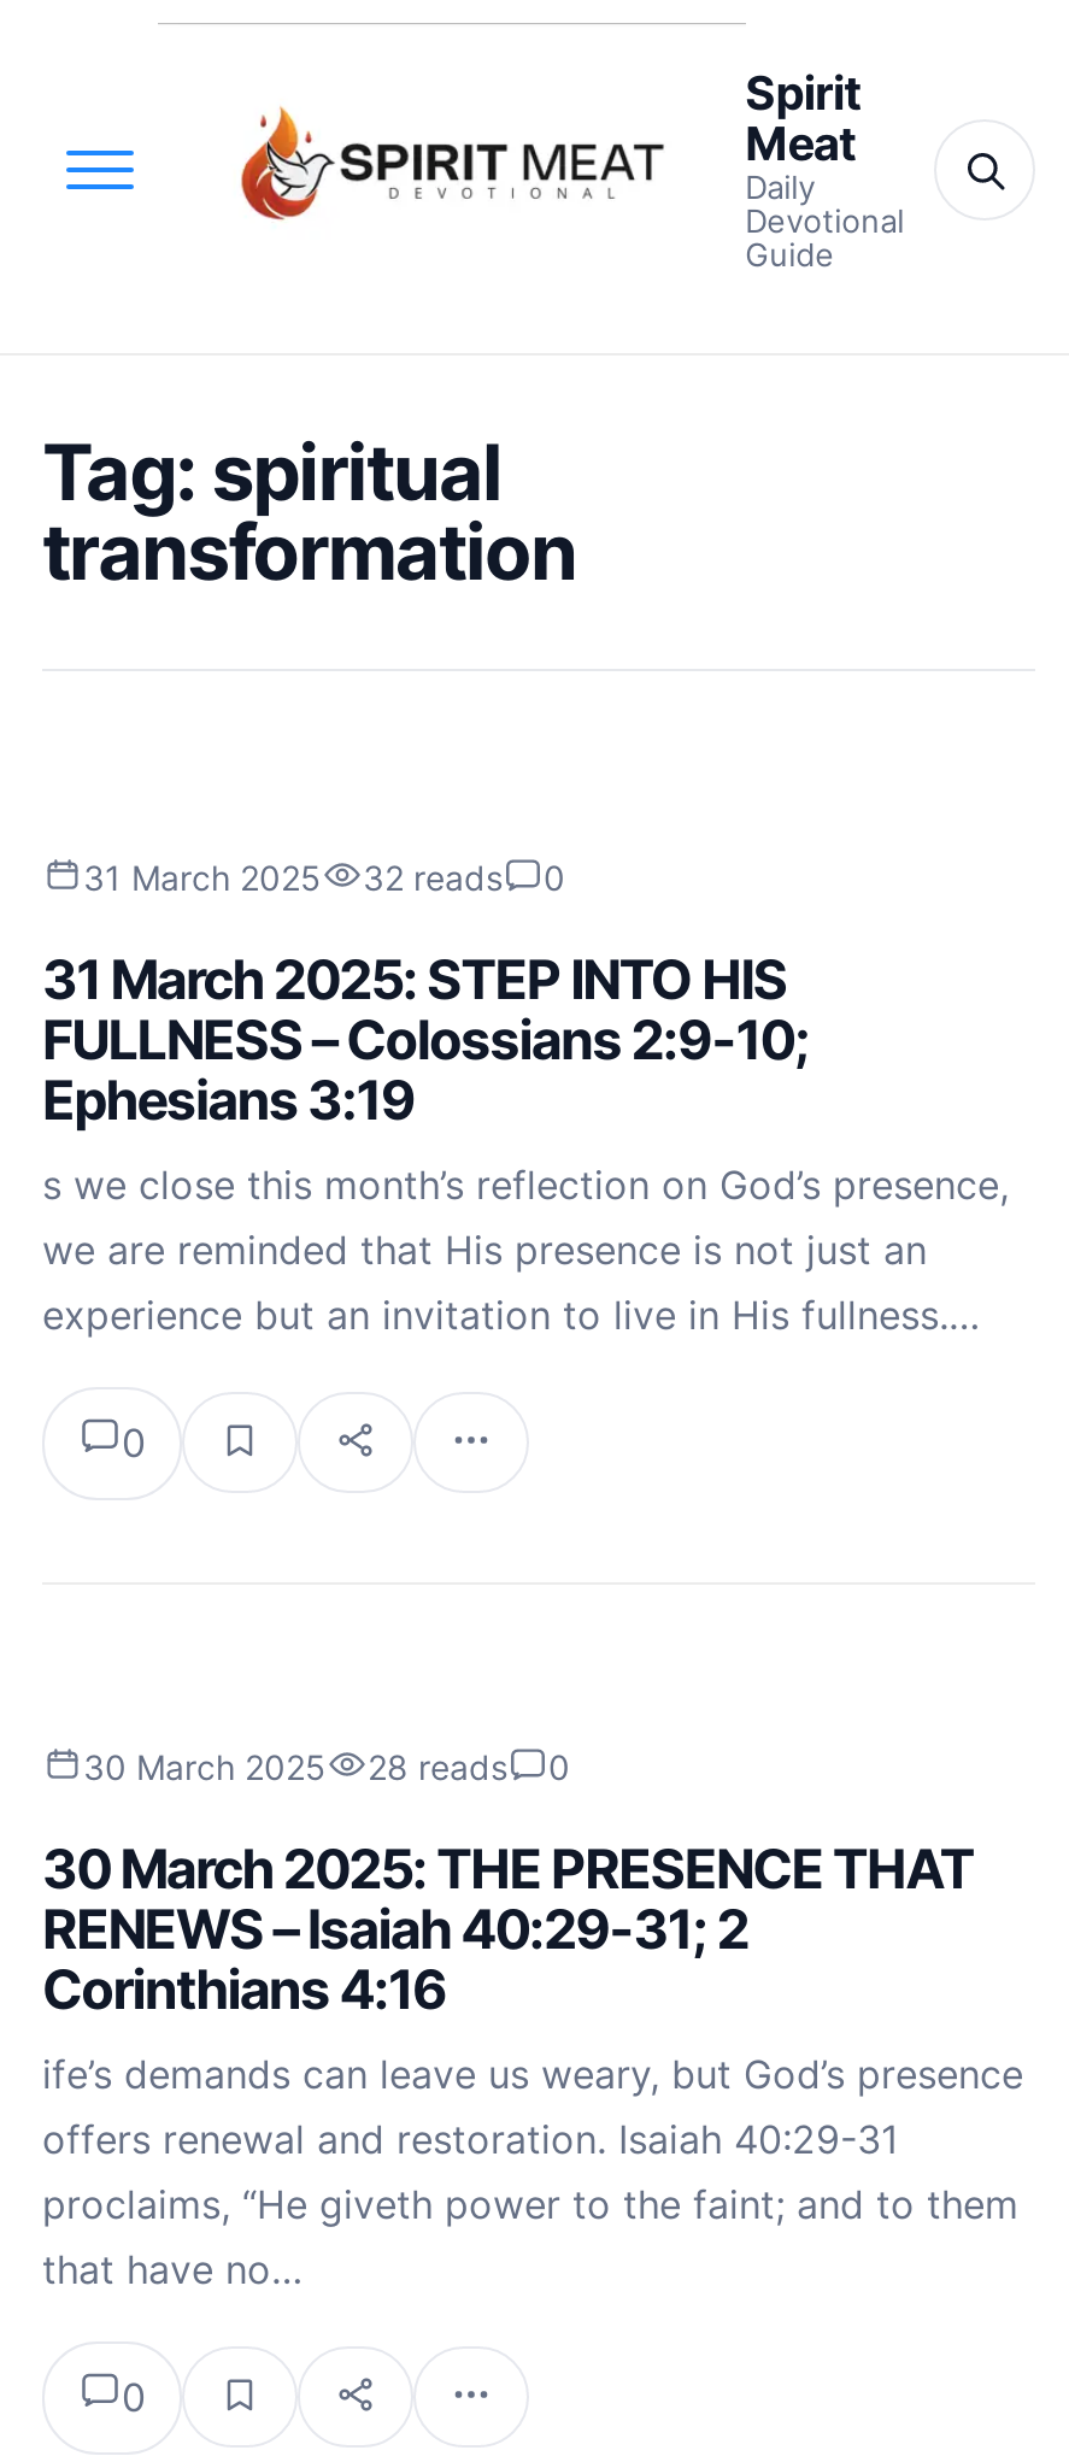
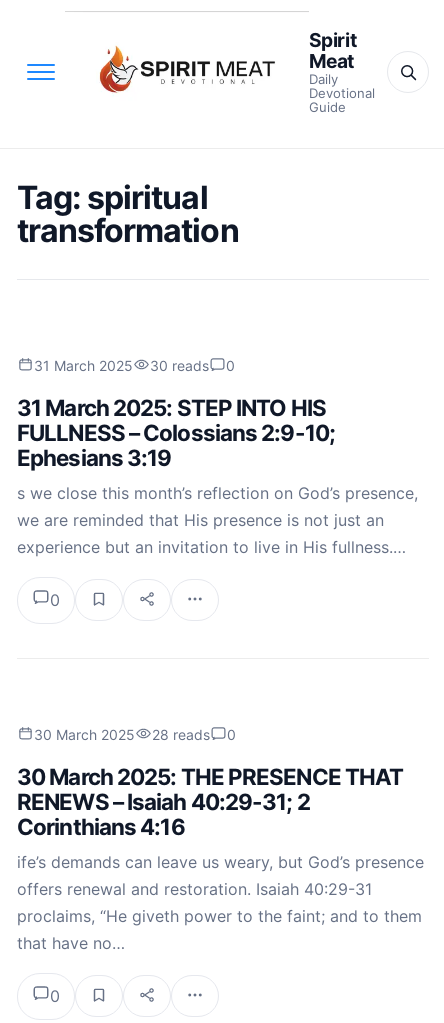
[83,858,565,899] 31 March 2025 32 reads 0 -> [34,357,235,374] 31 March 2025 30 reads 0

